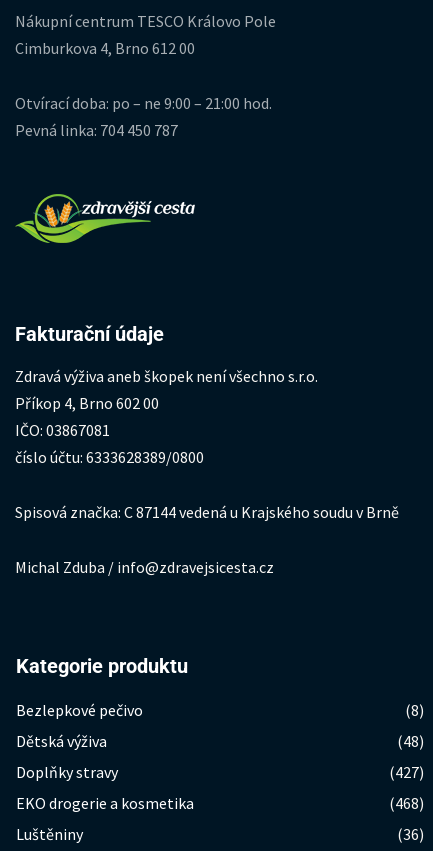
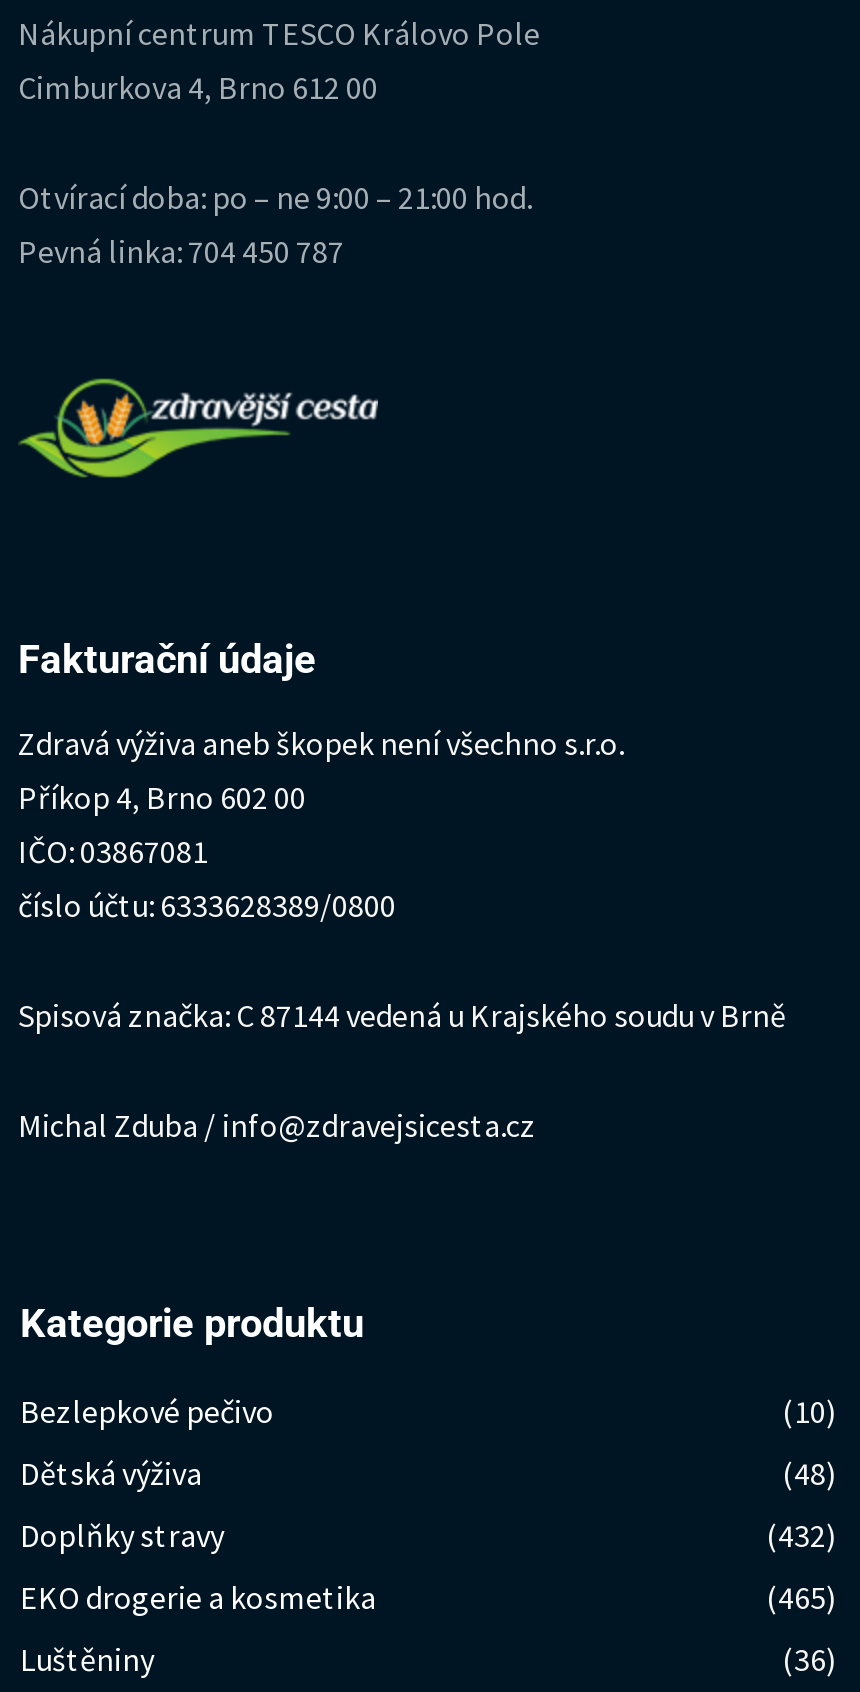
[405,700,424,720] (8) -> [782,1391,836,1431] (10)
[389,762,424,782] (427) -> [766,1515,836,1555] (432)
[389,793,424,813] (468) -> [766,1577,836,1617] (465)

